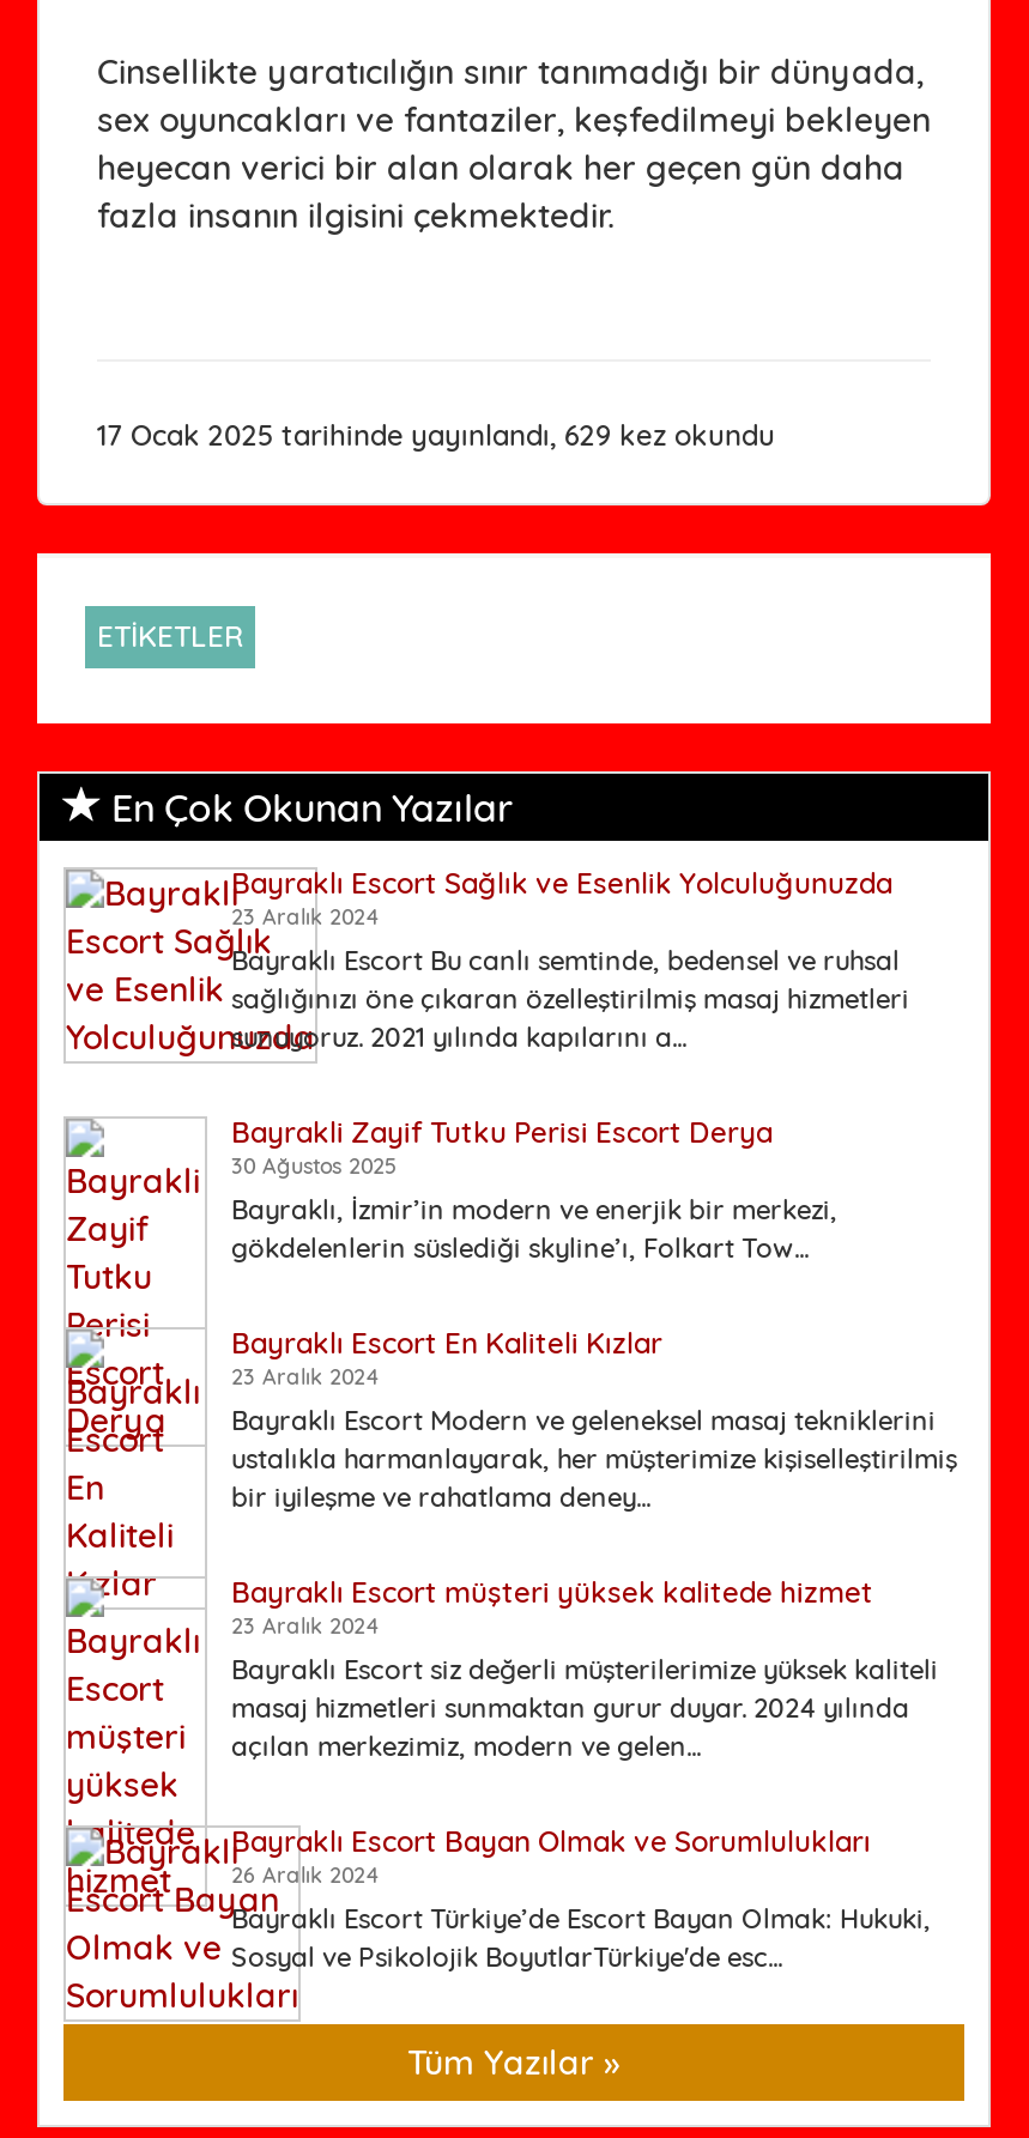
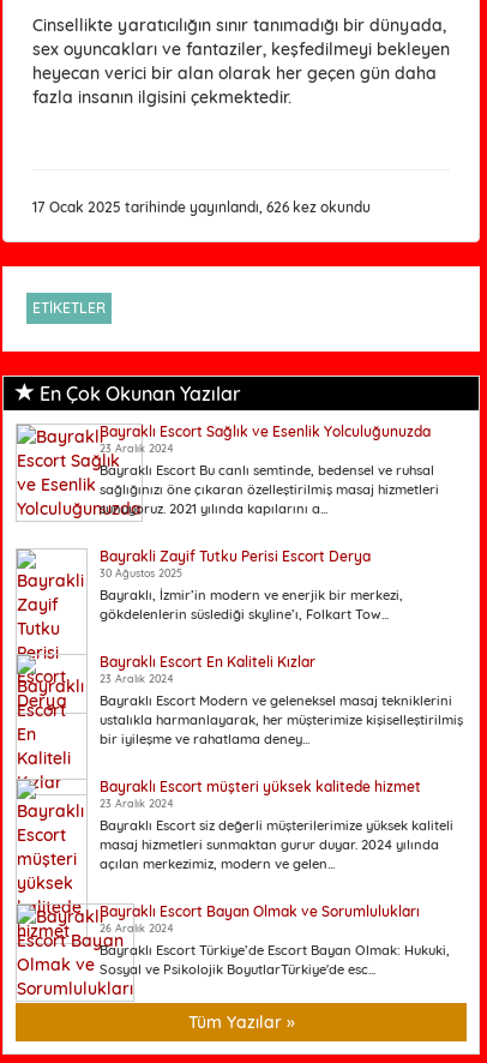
[97,417,775,453] 17 Ocak 2025 tarihinde yayınlandı, 629 kez okundu -> [32,198,371,216] 17 Ocak 2025 tarihinde yayınlandı, 626 kez okundu

